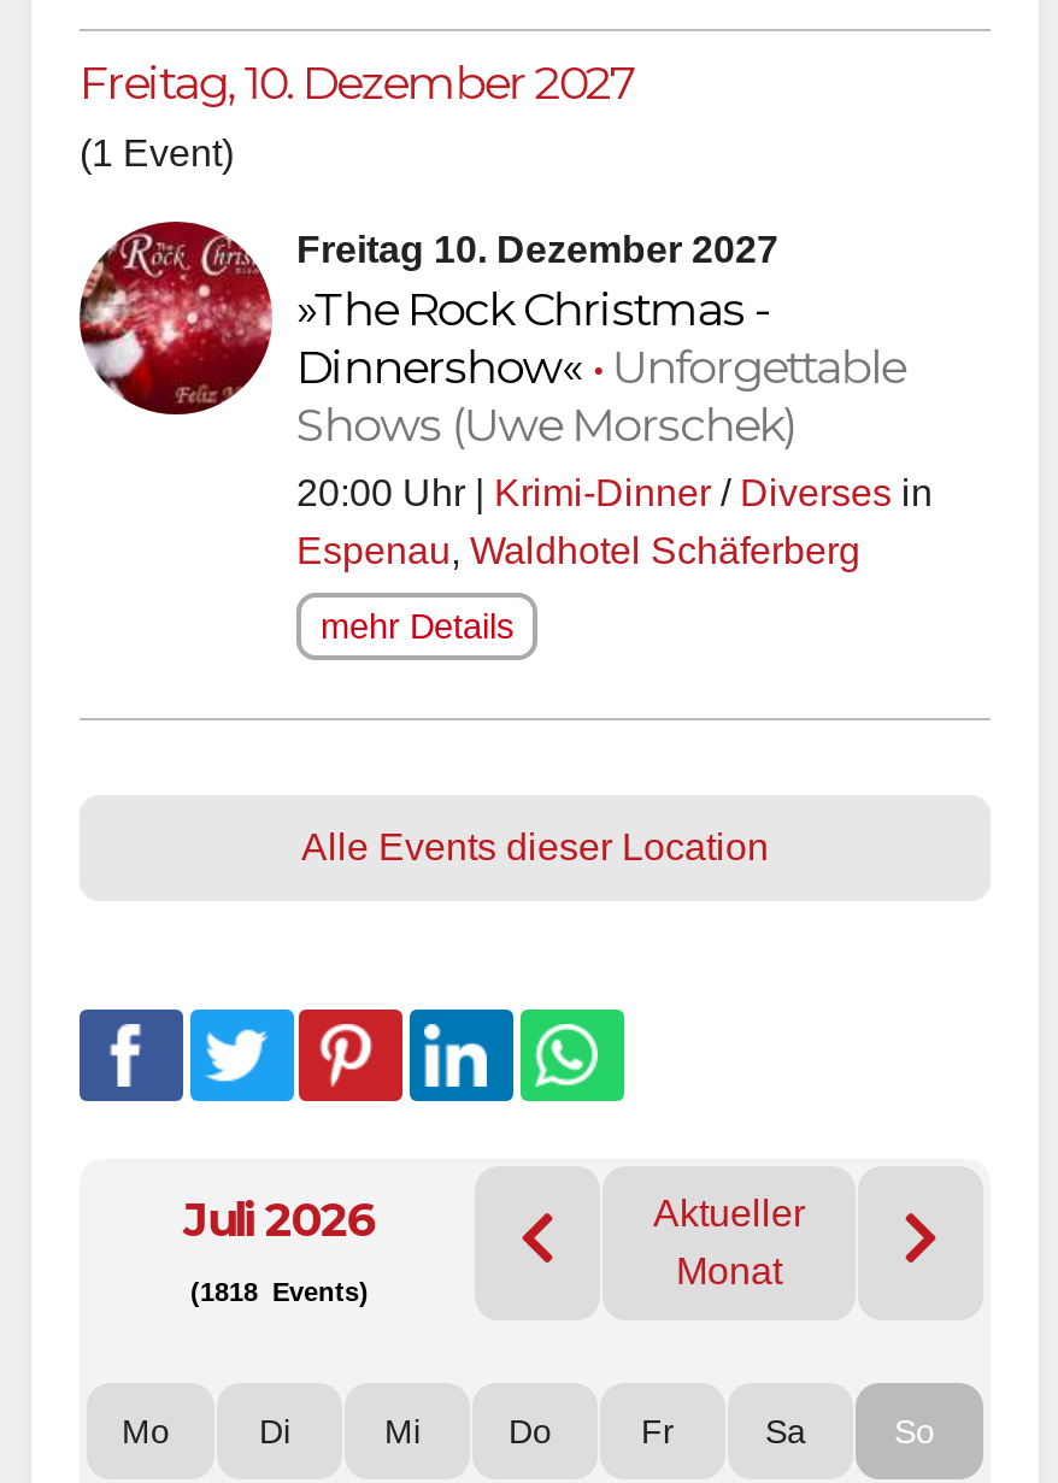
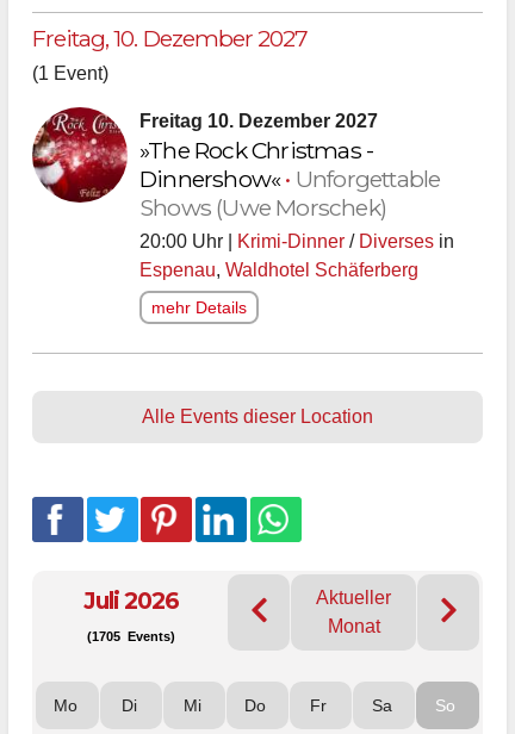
[190,1277,369,1306] (1818 Events) -> [87,629,175,644] (1705 Events)

